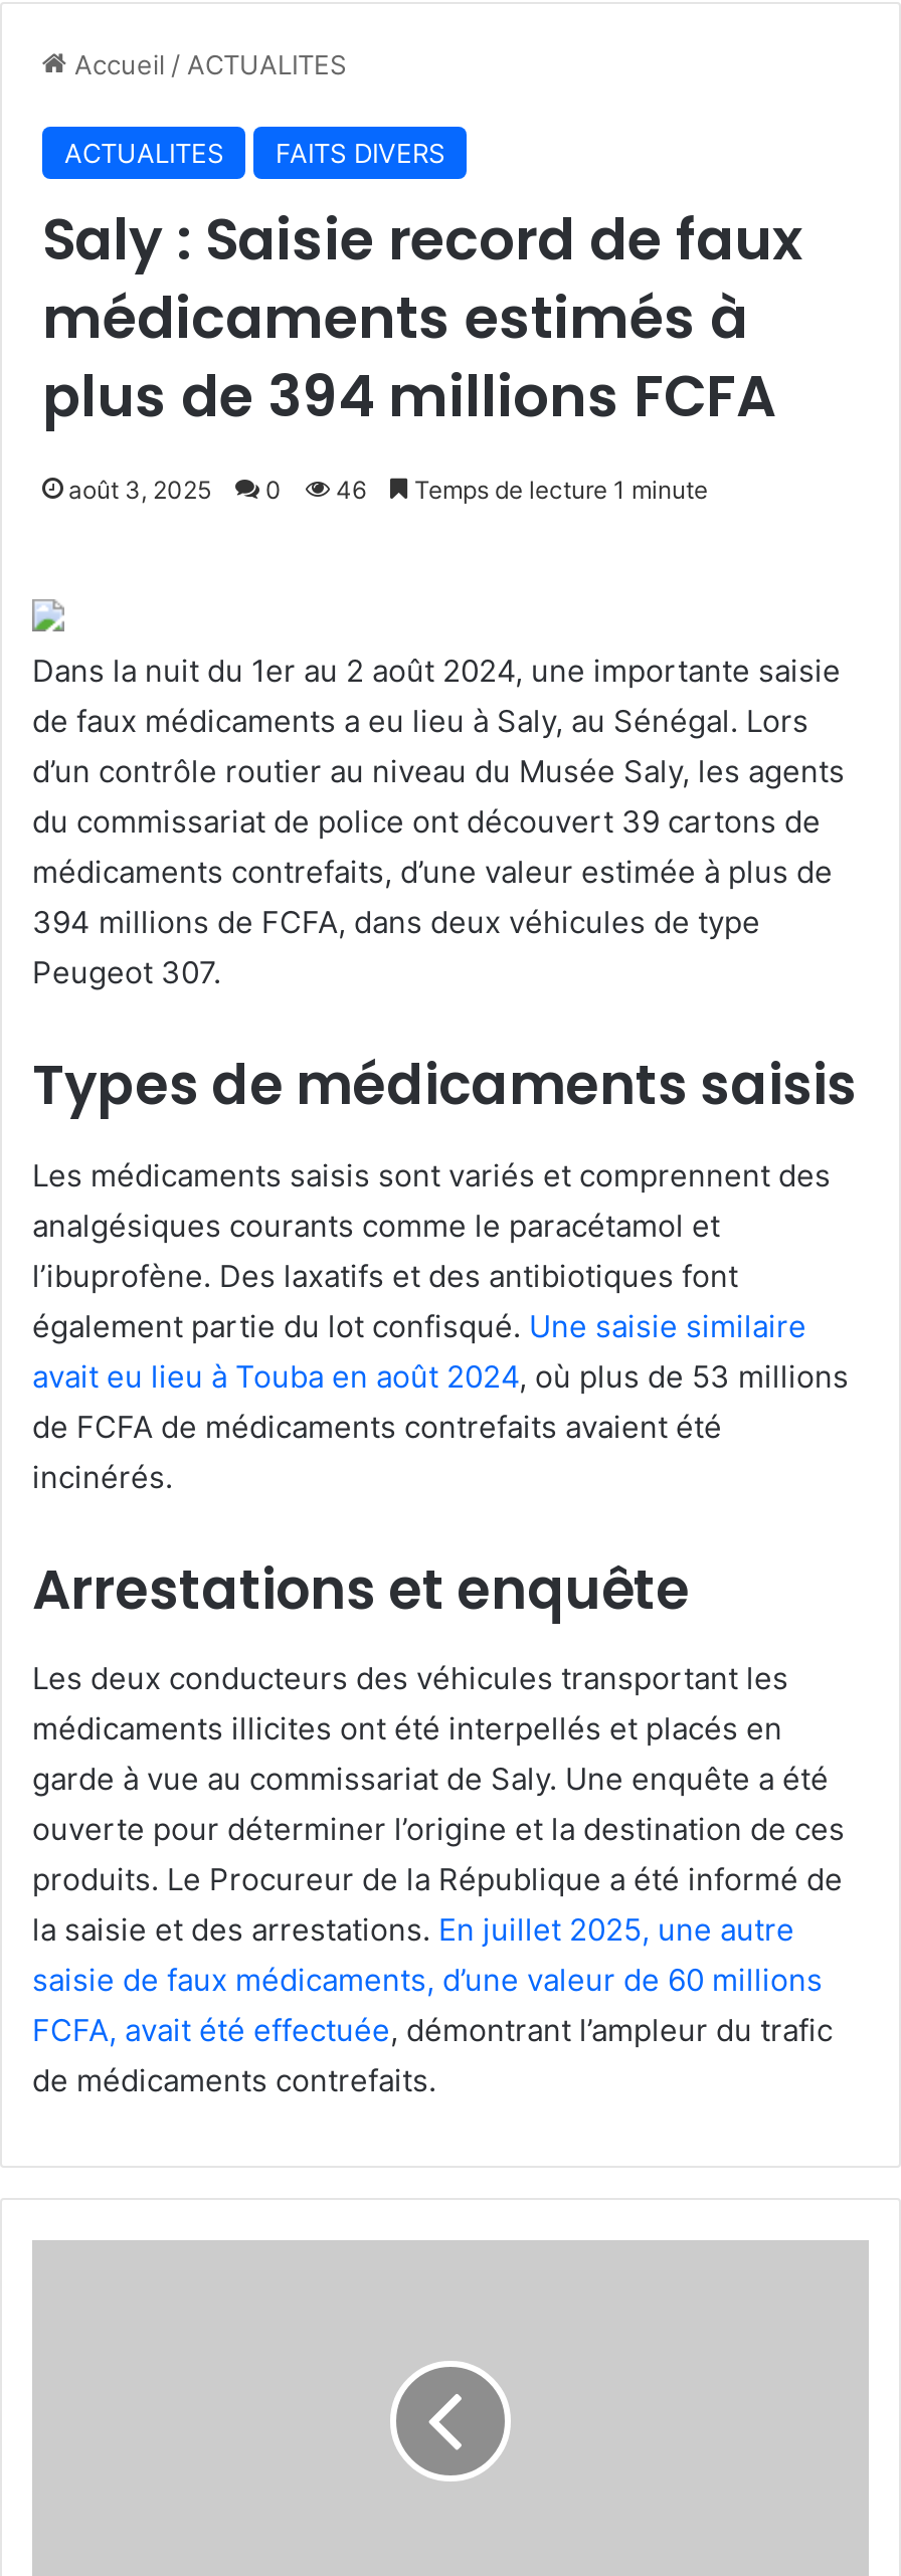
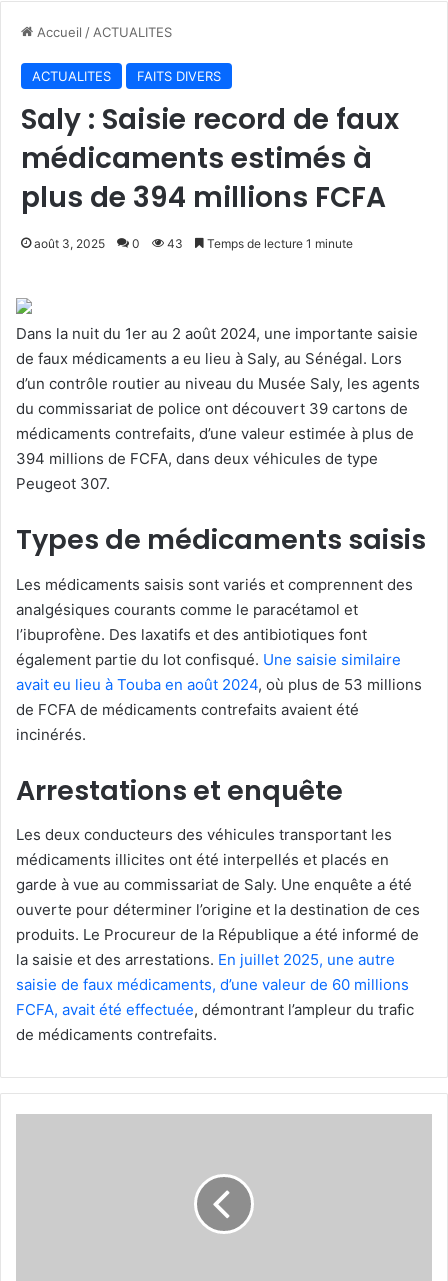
[68,475,708,505] août 3, 2025 0 46 Temps de lecture 1 minute -> [34,236,353,251] août 3, 2025 0 43 Temps de lecture 1 minute

